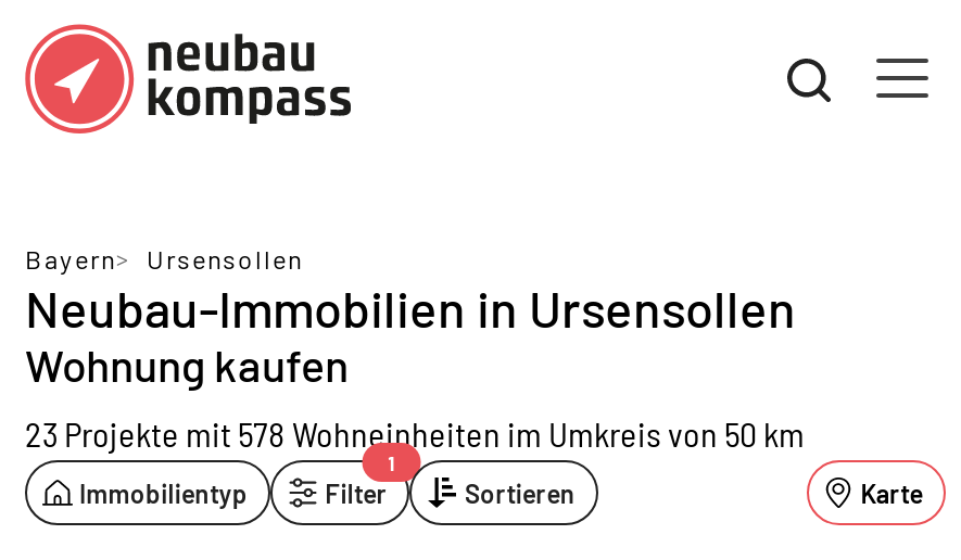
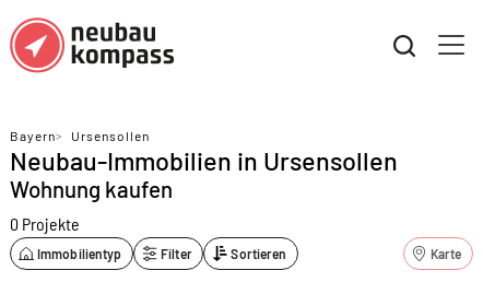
[25,412,805,454] 23 Projekte mit 578 Wohneinheiten im Umkreis von 50 km -> [10,213,80,234] 0 Projekte
[388,450,396,474] 1 -> none

